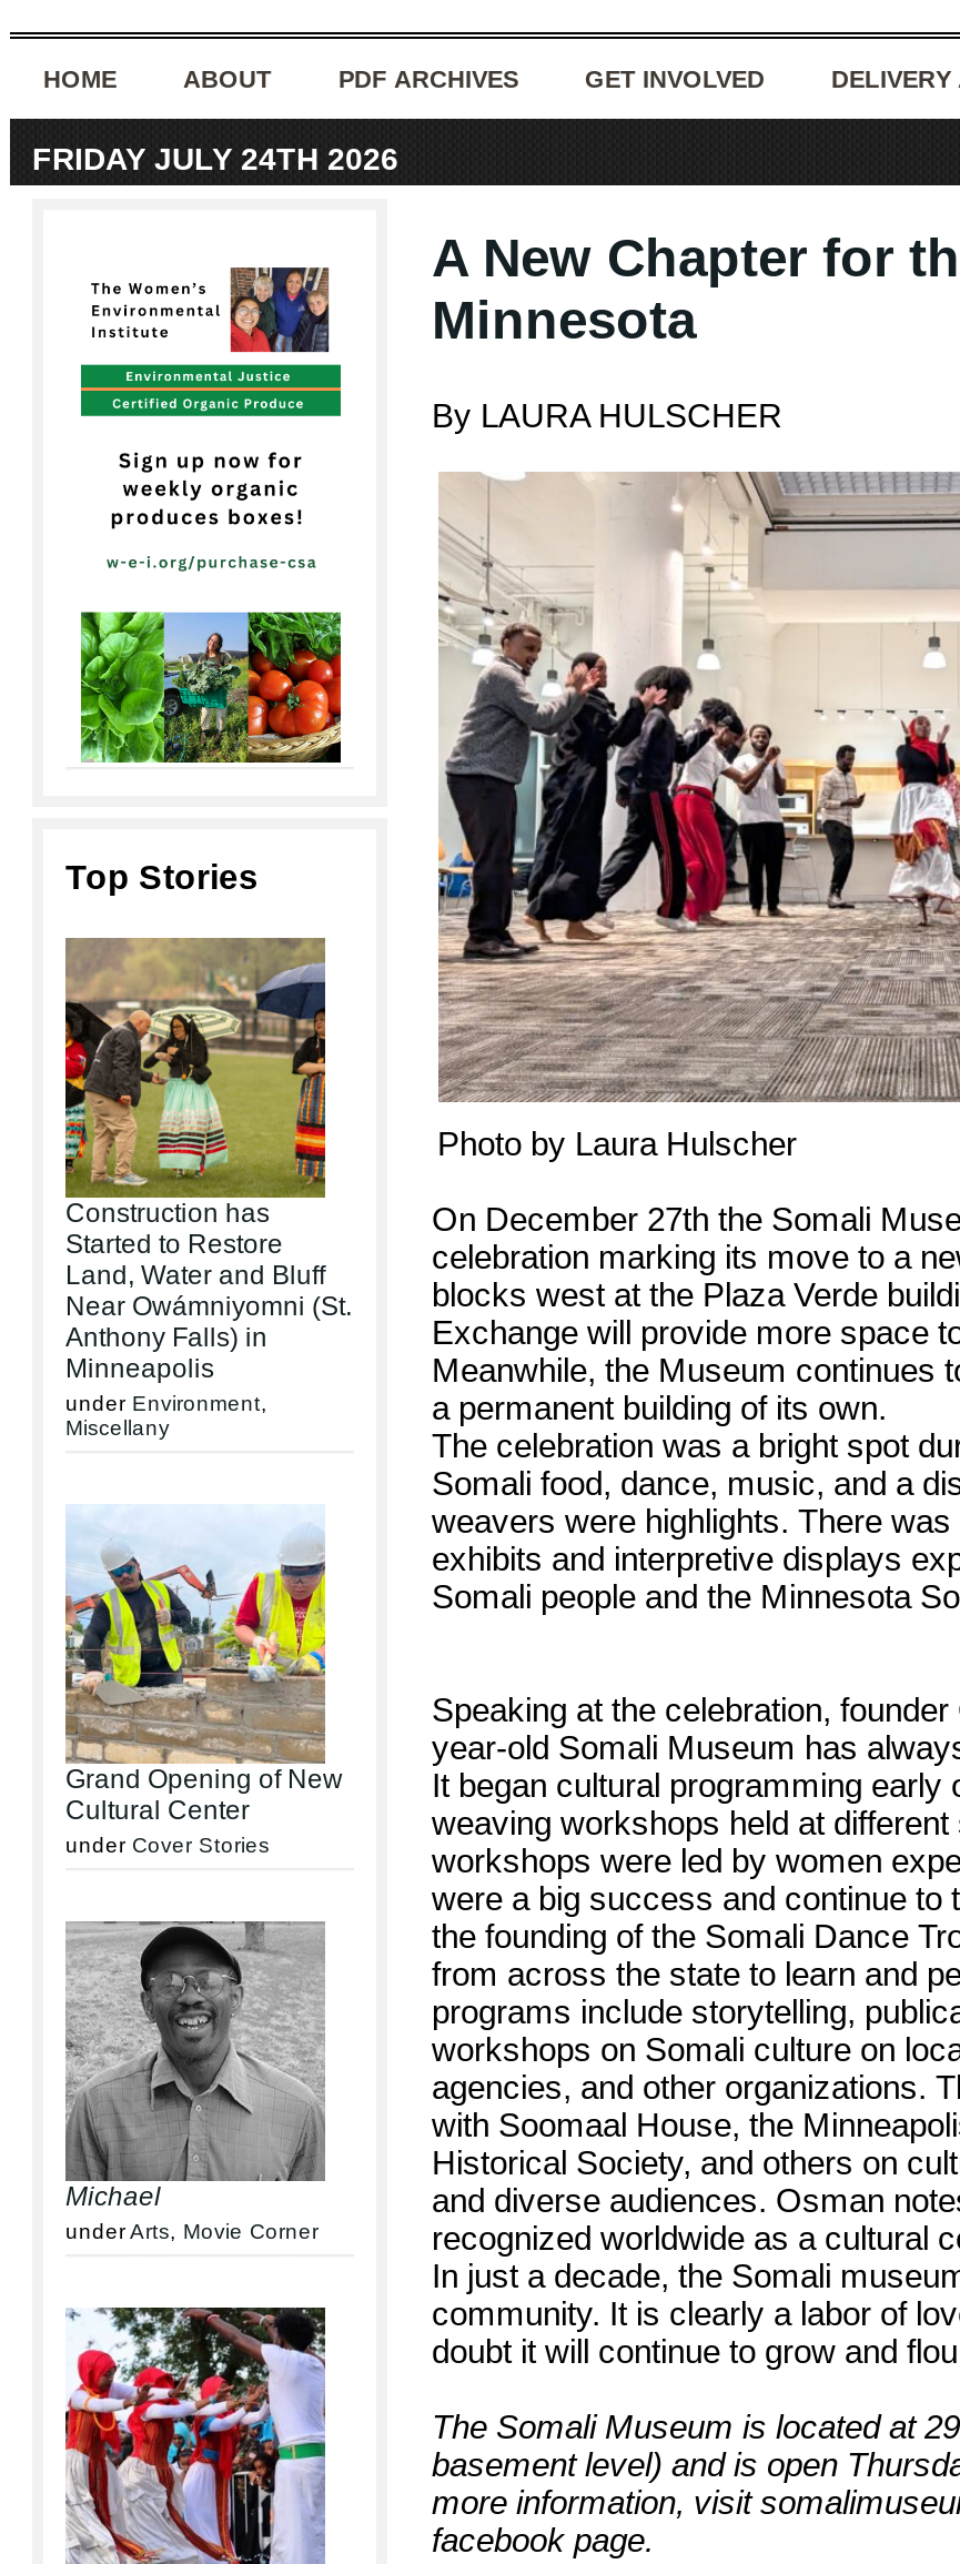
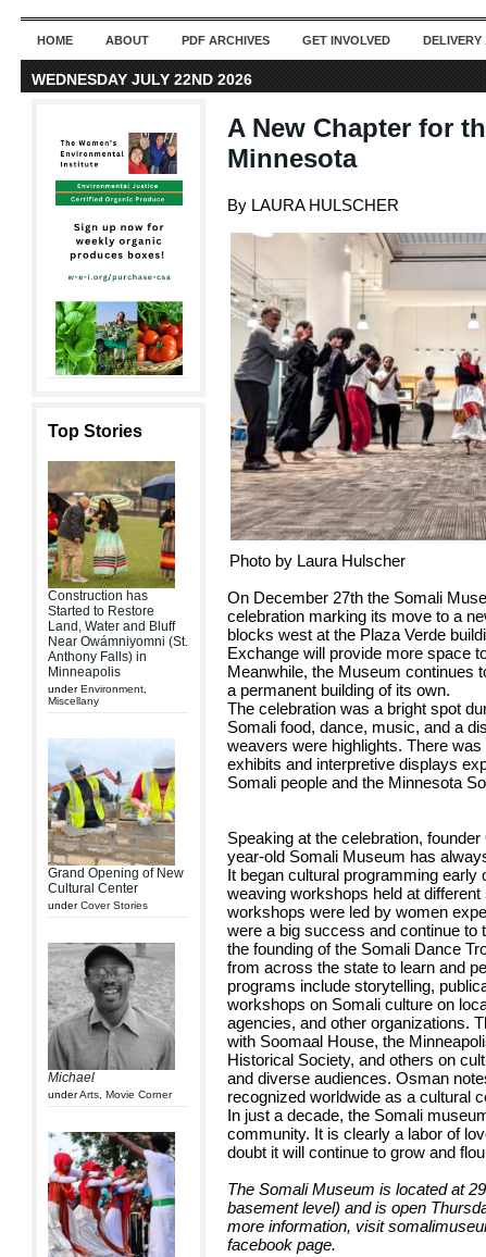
[32,141,398,176] FRIDAY JULY 24TH 2026 -> [32,71,252,88] WEDNESDAY JULY 22ND 2026

